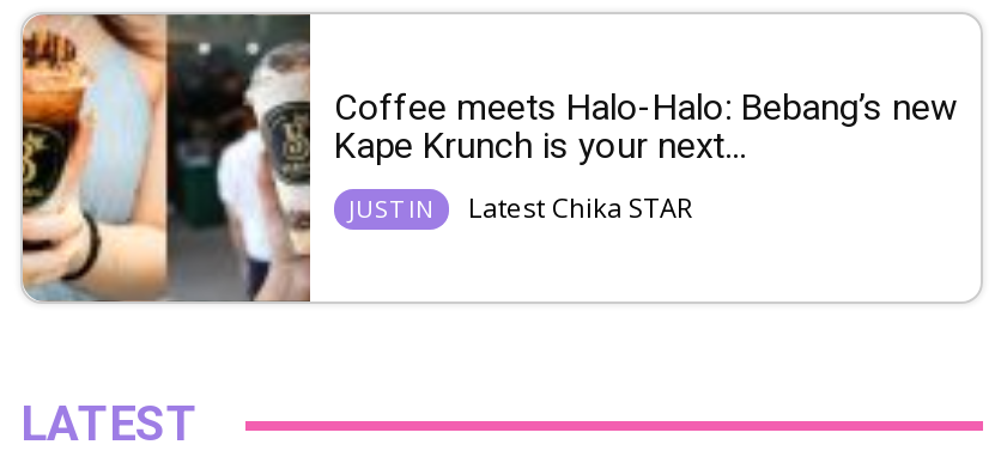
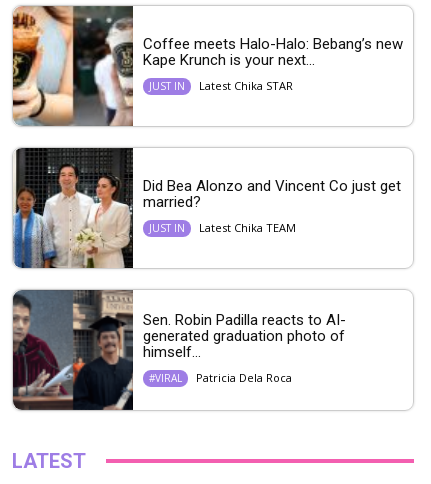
none -> [12,146,401,270] [image] | Did Bea Alonzo and Vincent Co just get | married? | JUST IN | Latest Chika TEAM
none -> [12,289,346,410] [image] | Sen. Robin Padilla reacts to AI- | generated graduation photo of | himself... | #VIRAL | Patricia Dela Roca

